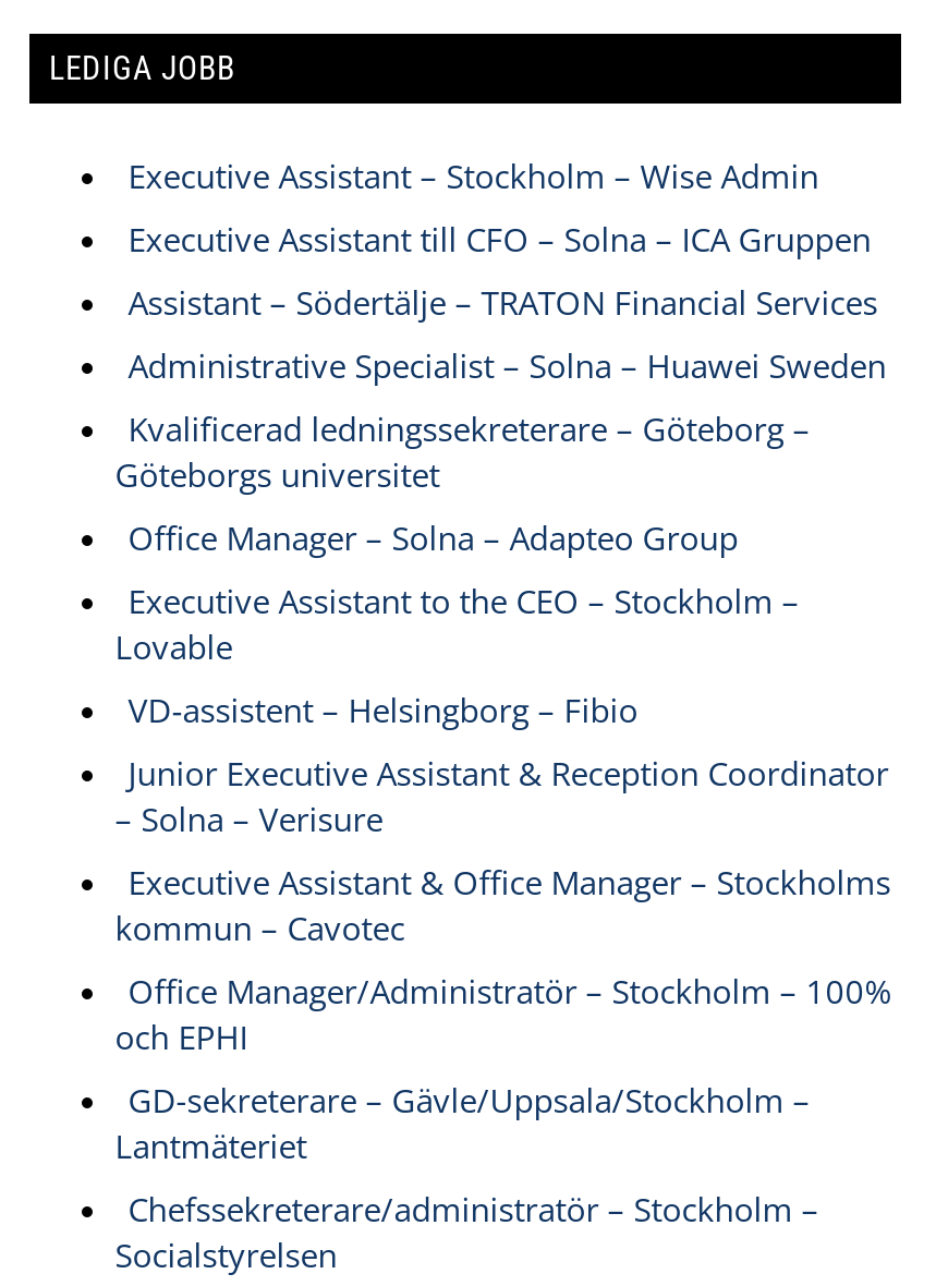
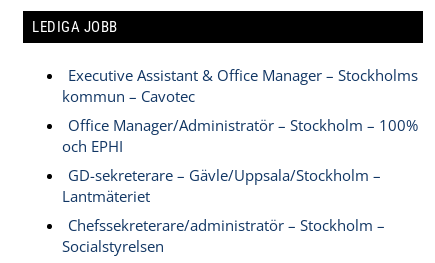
[115,153,888,840] Executive Assistant – Stockholm – Wise Admin | Executive Assistant till CFO – Solna – ICA Gruppen | Assistant – Södertälje – TRATON Financial Services | Administrative Specialist – Solna – Huawei Sweden | Kvalificerad ledningssekreterare – Göteborg – | Göteborgs universitet | Office Manager – Solna – Adapteo Group | Executive Assistant to the CEO – Stockholm – | Lovable | VD‑assistent – Helsingborg – Fibio | Junior Executive Assistant & Reception Coordinator | – Solna – Verisure -> none

